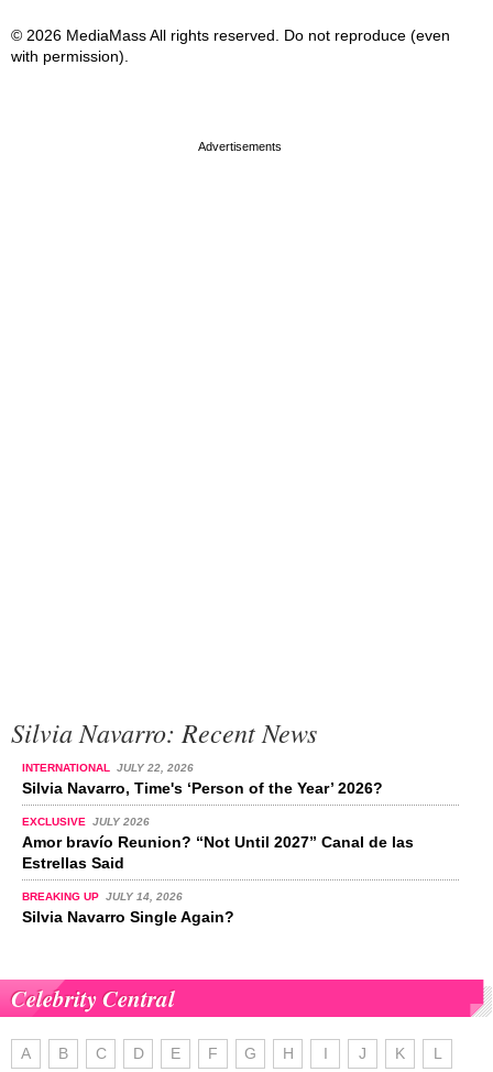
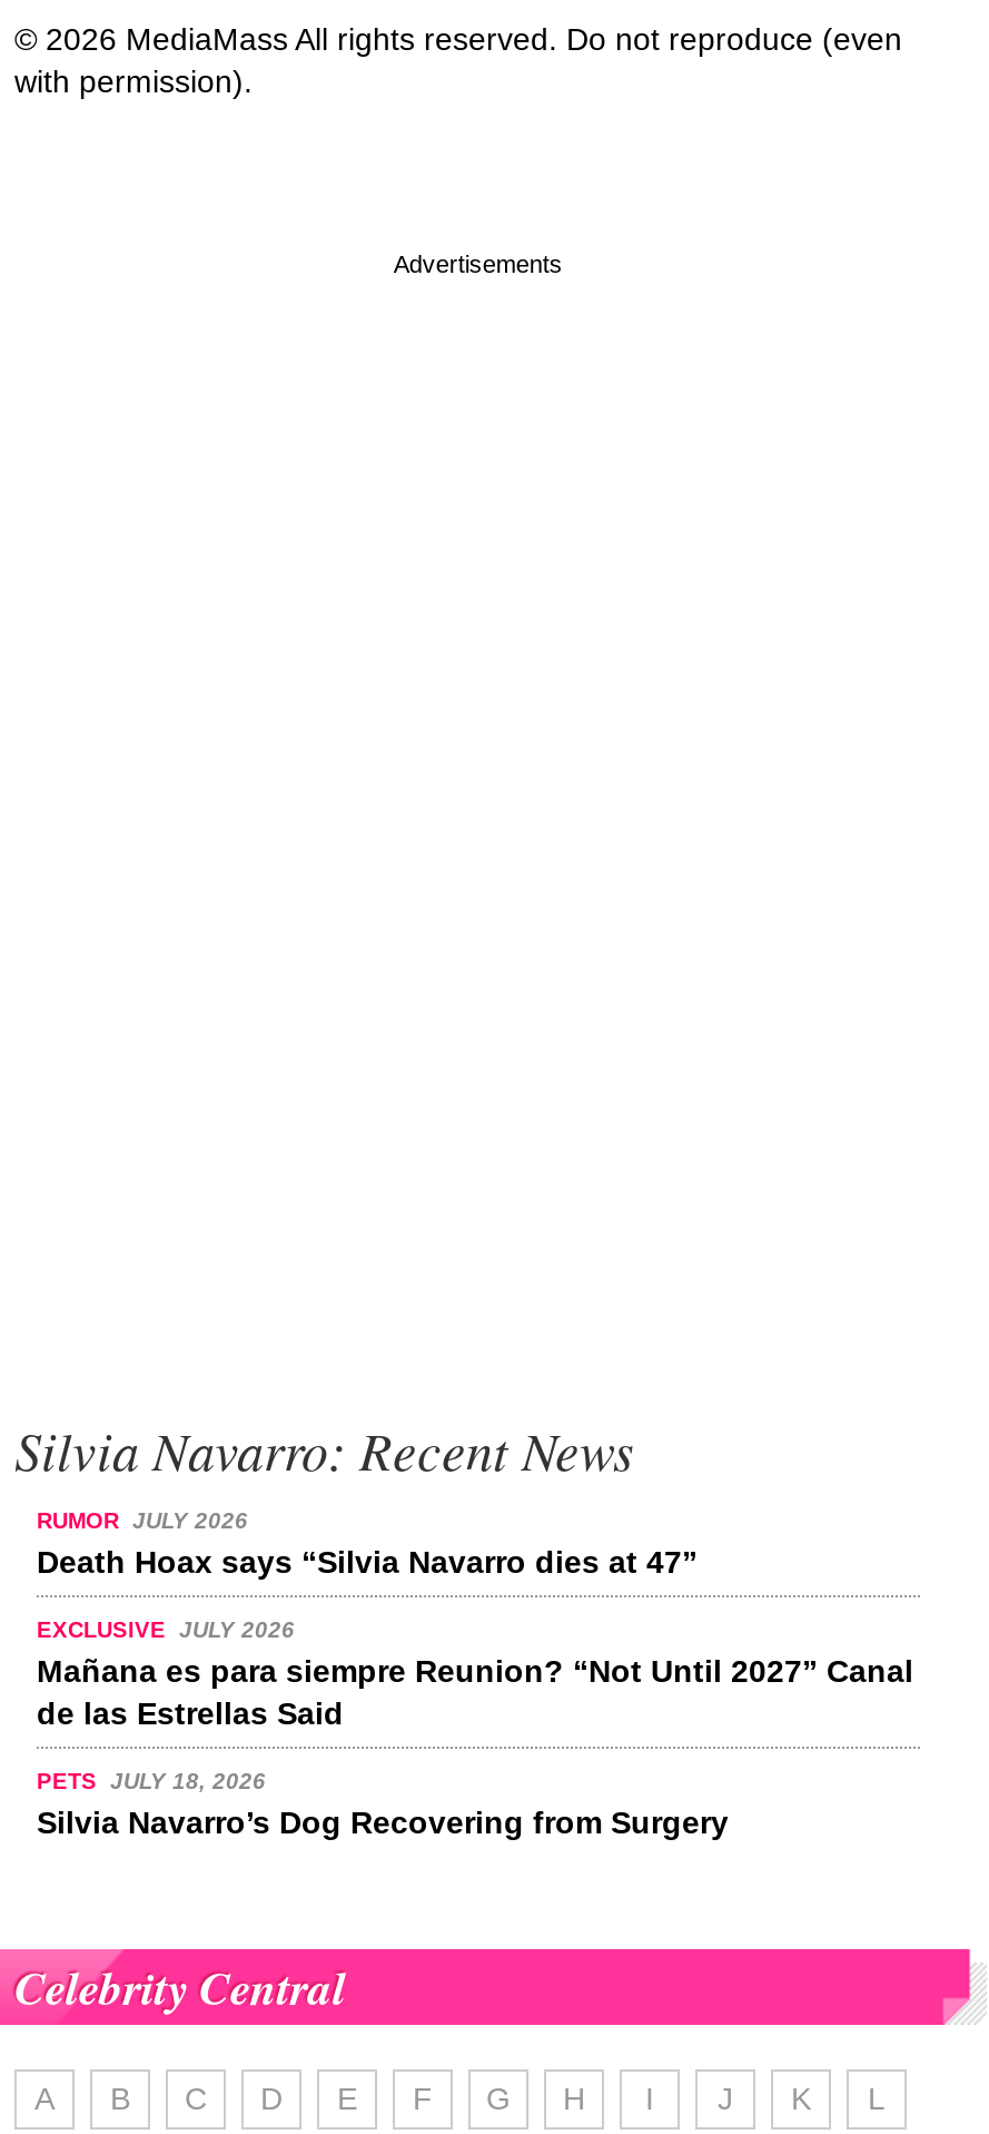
[22,762,383,797] INTERNATIONAL JULY 22, 2026 | Silvia Navarro, Time's ‘Person of the Year’ 2026? -> [37,1508,698,1580] RUMOR JULY 2026 | Death Hoax says “Silvia Navarro dies at 47”
[22,833,414,872] Amor bravío Reunion? “Not Until 2027” Canal de las | Estrellas Said -> [37,1653,913,1731] Mañana es para siempre Reunion? “Not Until 2027” Canal | de las Estrellas Said
[22,890,234,926] BREAKING UP JULY 14, 2026 | Silvia Navarro Single Again? -> [37,1769,729,1840] PETS JULY 18, 2026 | Silvia Navarro’s Dog Recovering from Surgery

